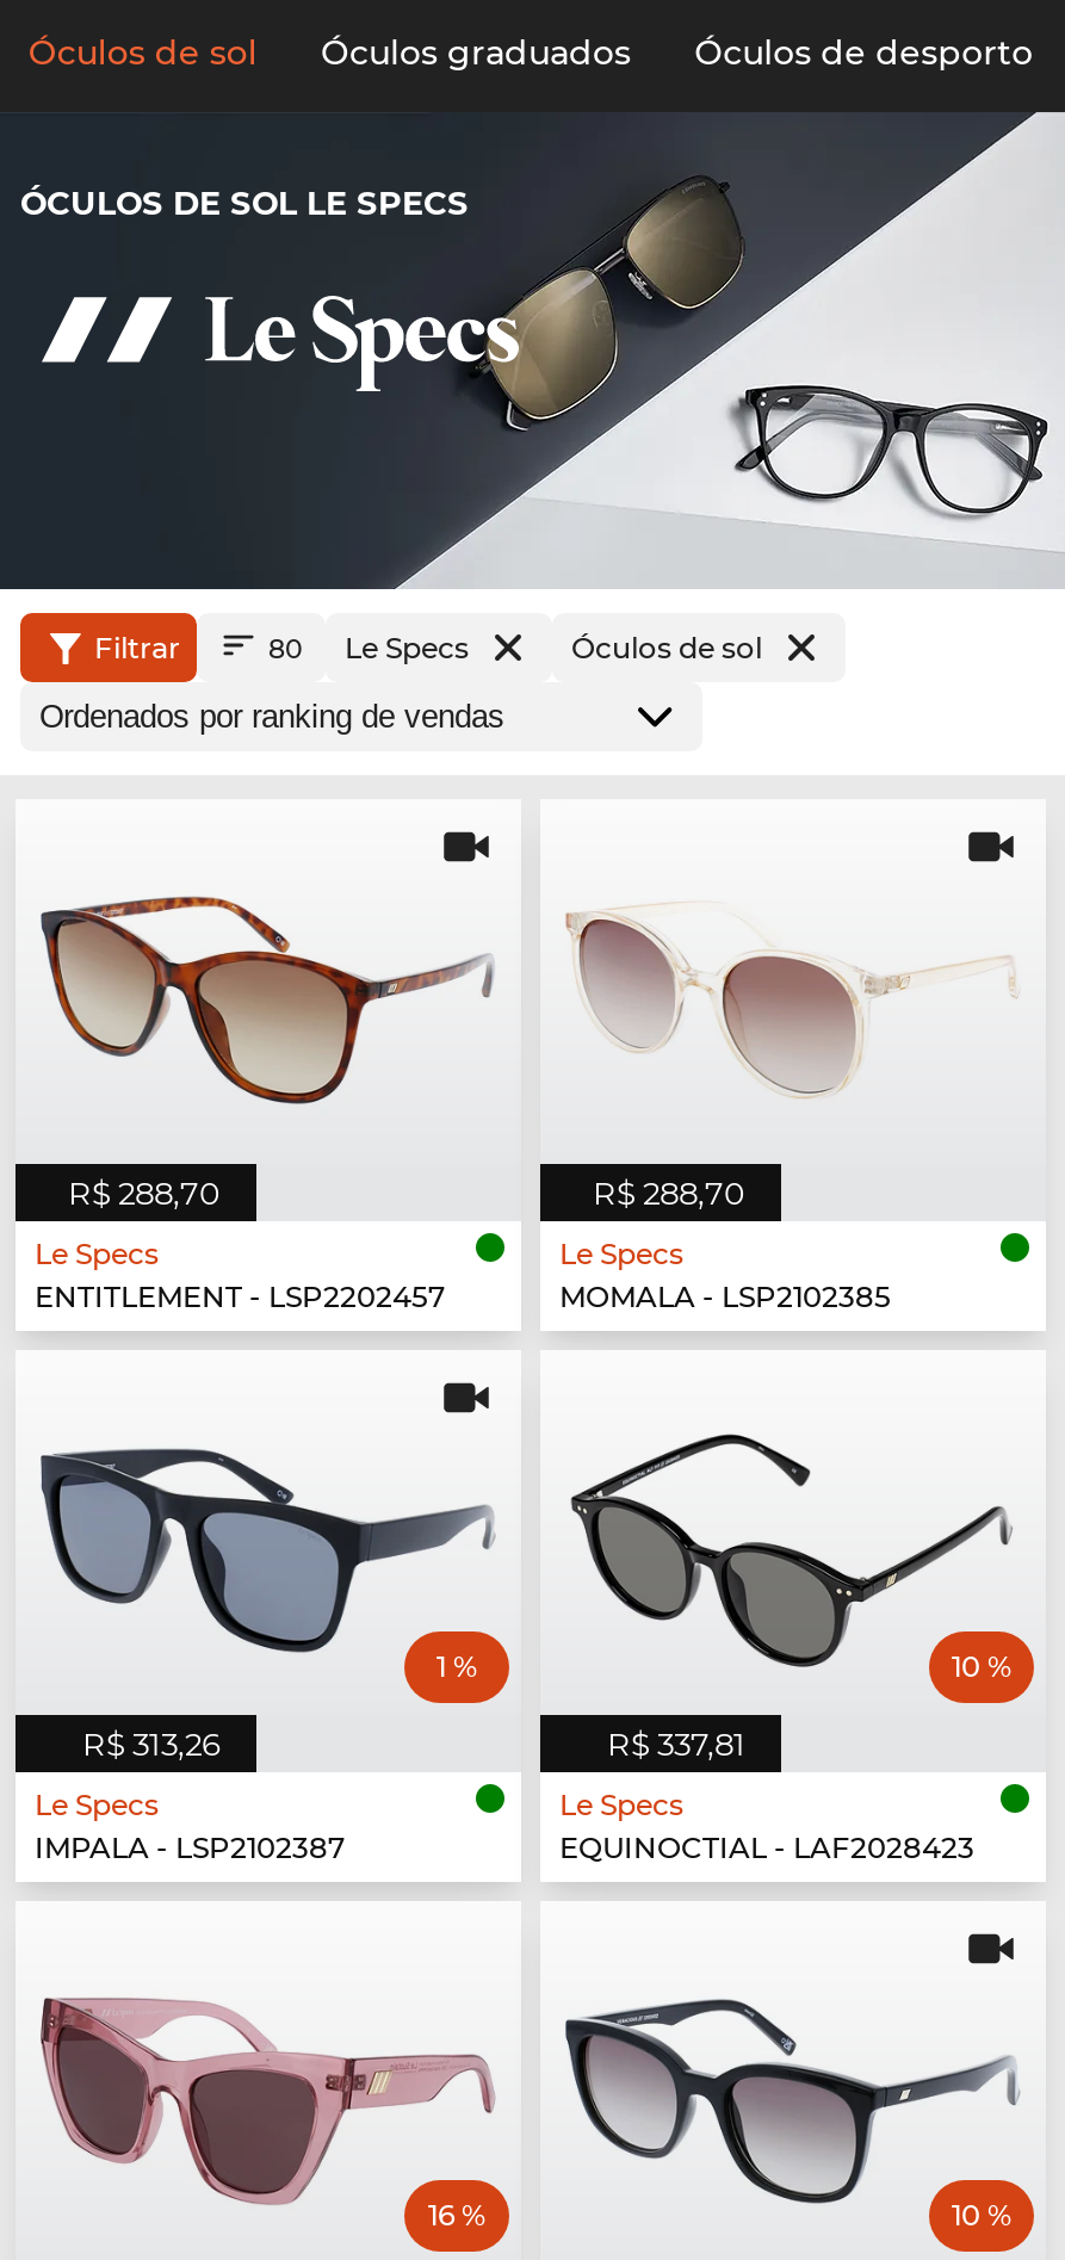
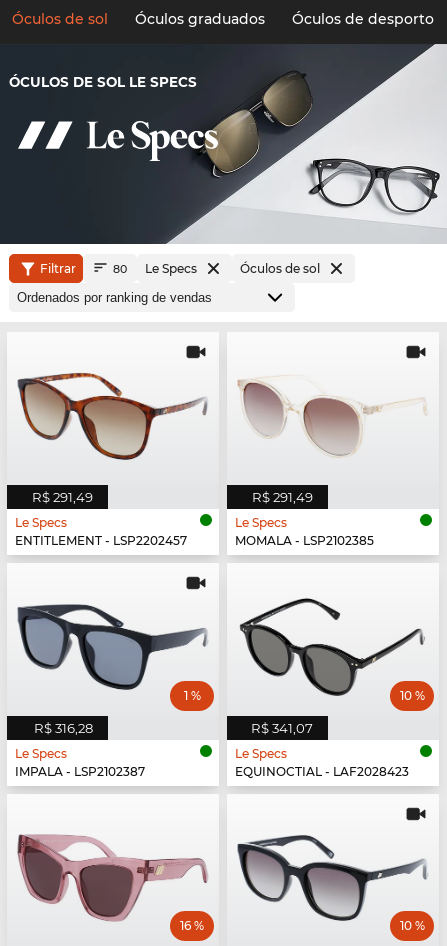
[68,1173,221,1211] R$ 288,70 -> [32,489,93,505] R$ 291,49
[593,1173,745,1211] R$ 288,70 -> [252,489,313,505] R$ 291,49
[82,1724,221,1762] R$ 313,26 -> [34,720,93,736] R$ 316,28
[607,1724,745,1762] R$ 337,81 -> [251,720,313,736] R$ 341,07

